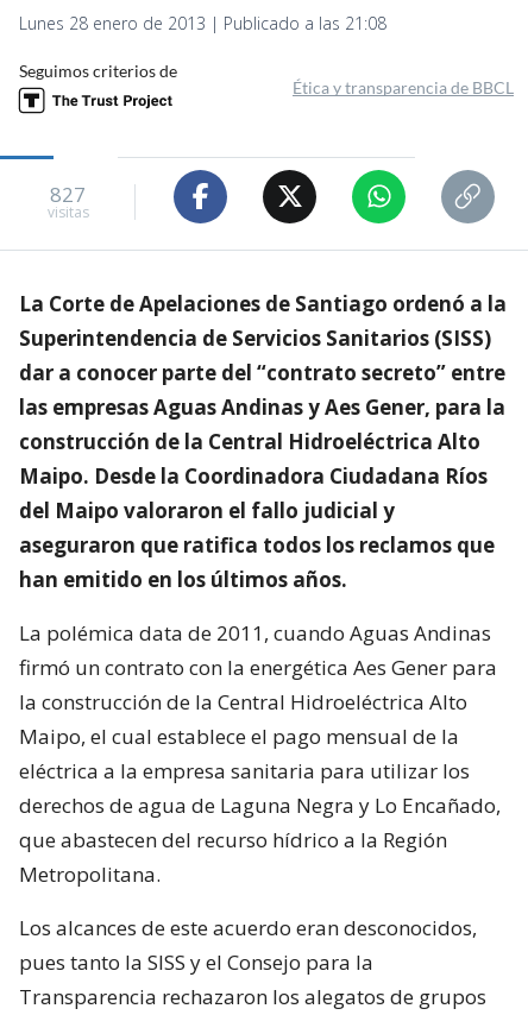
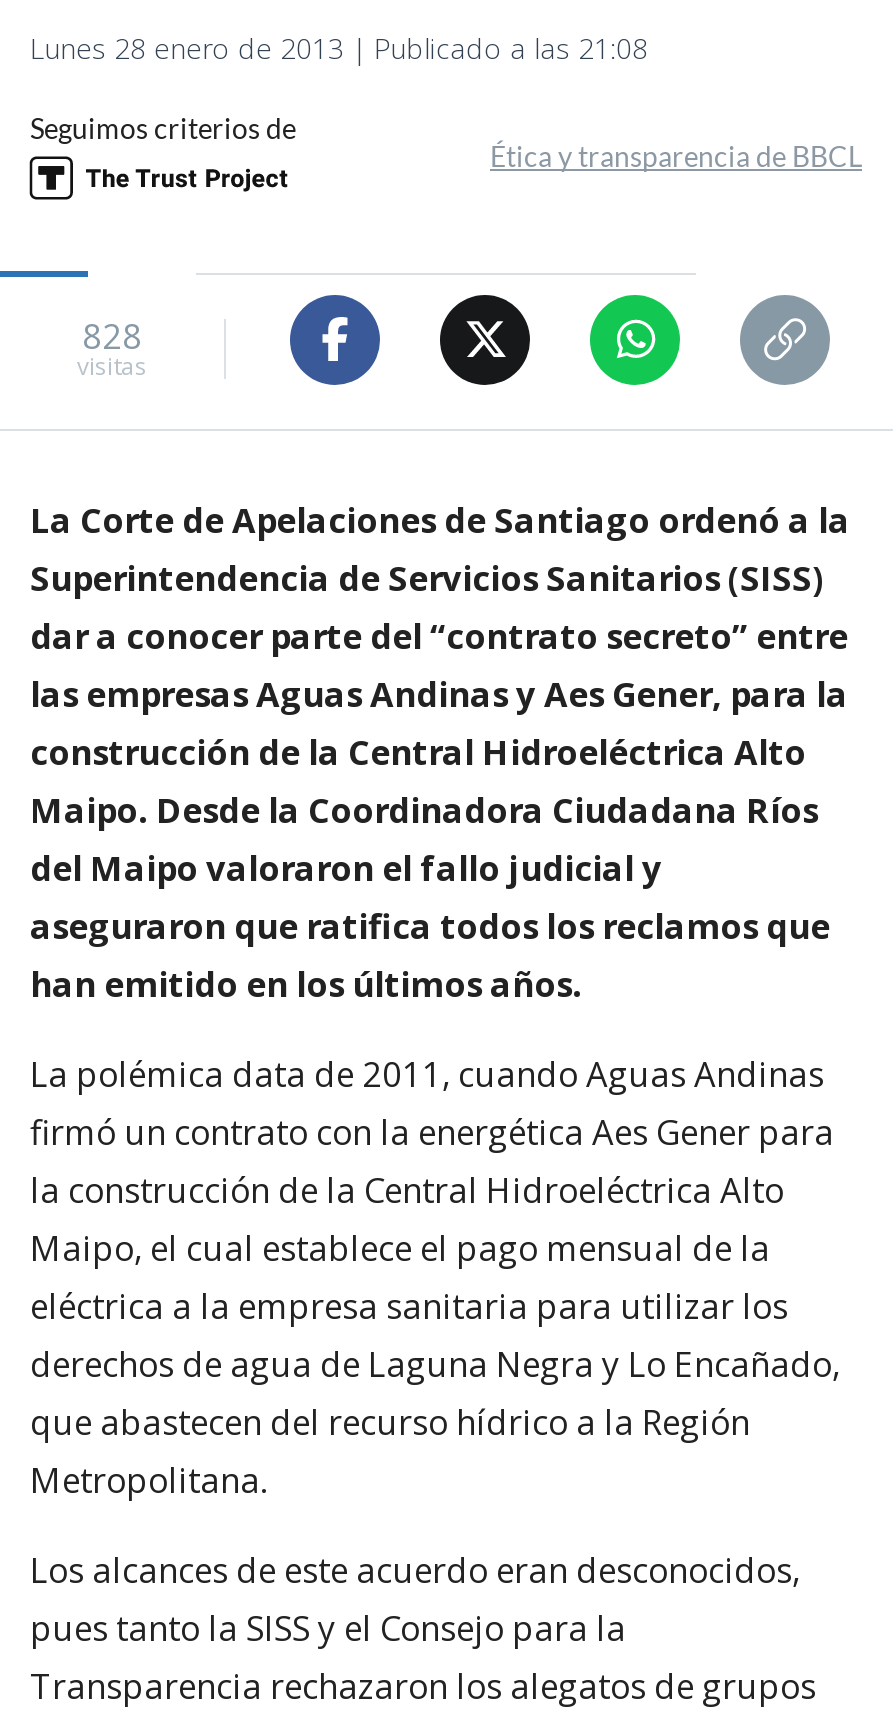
[50,181,86,208] 827 -> [82,314,142,360] 828

